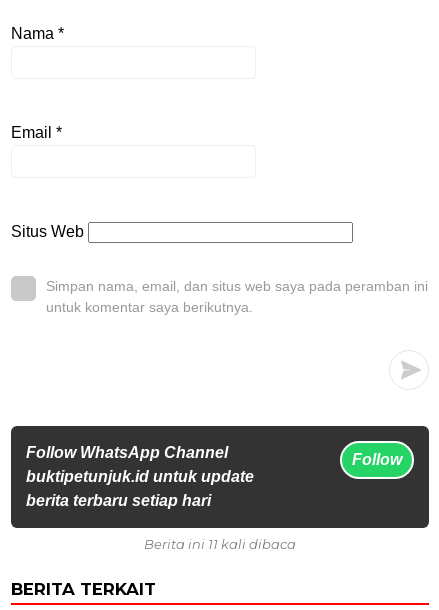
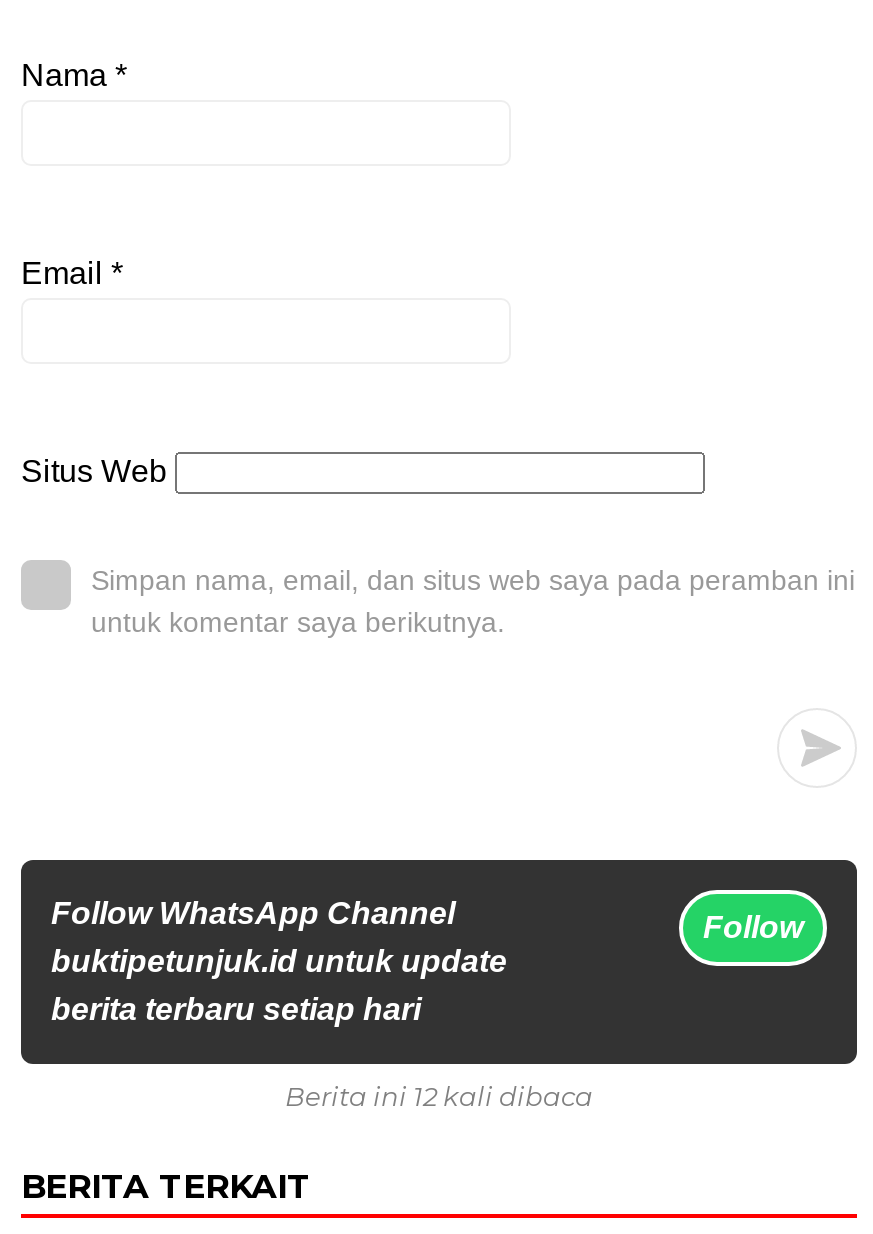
[144,536,296,552] Berita ini 11 kali dibaca -> [285,1081,593,1113] Berita ini 12 kali dibaca

